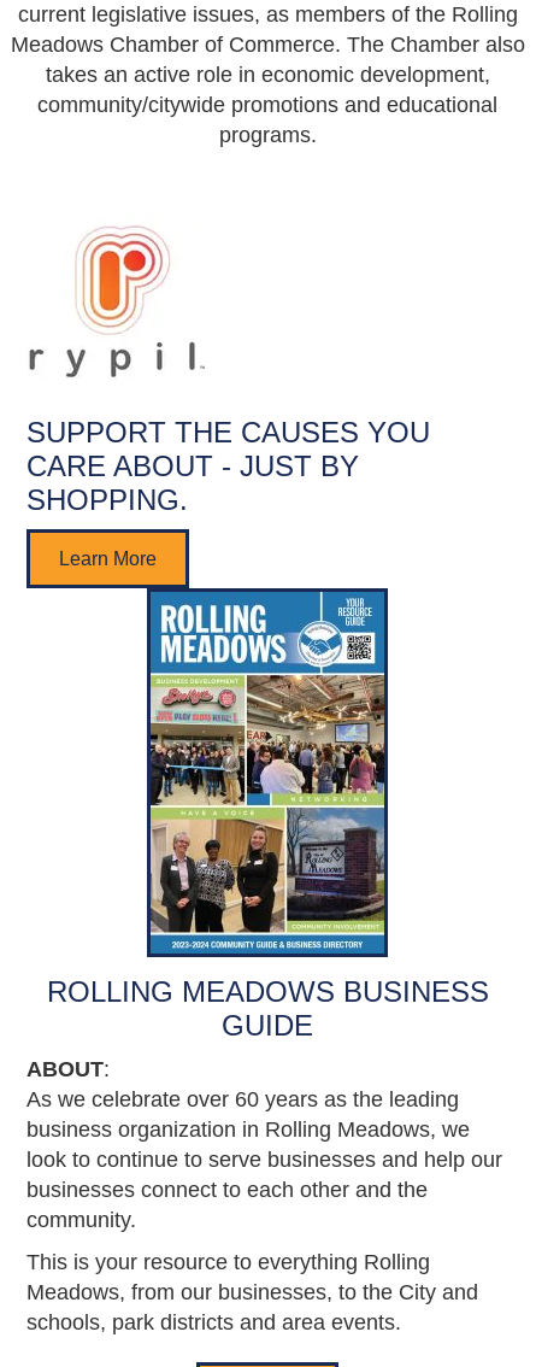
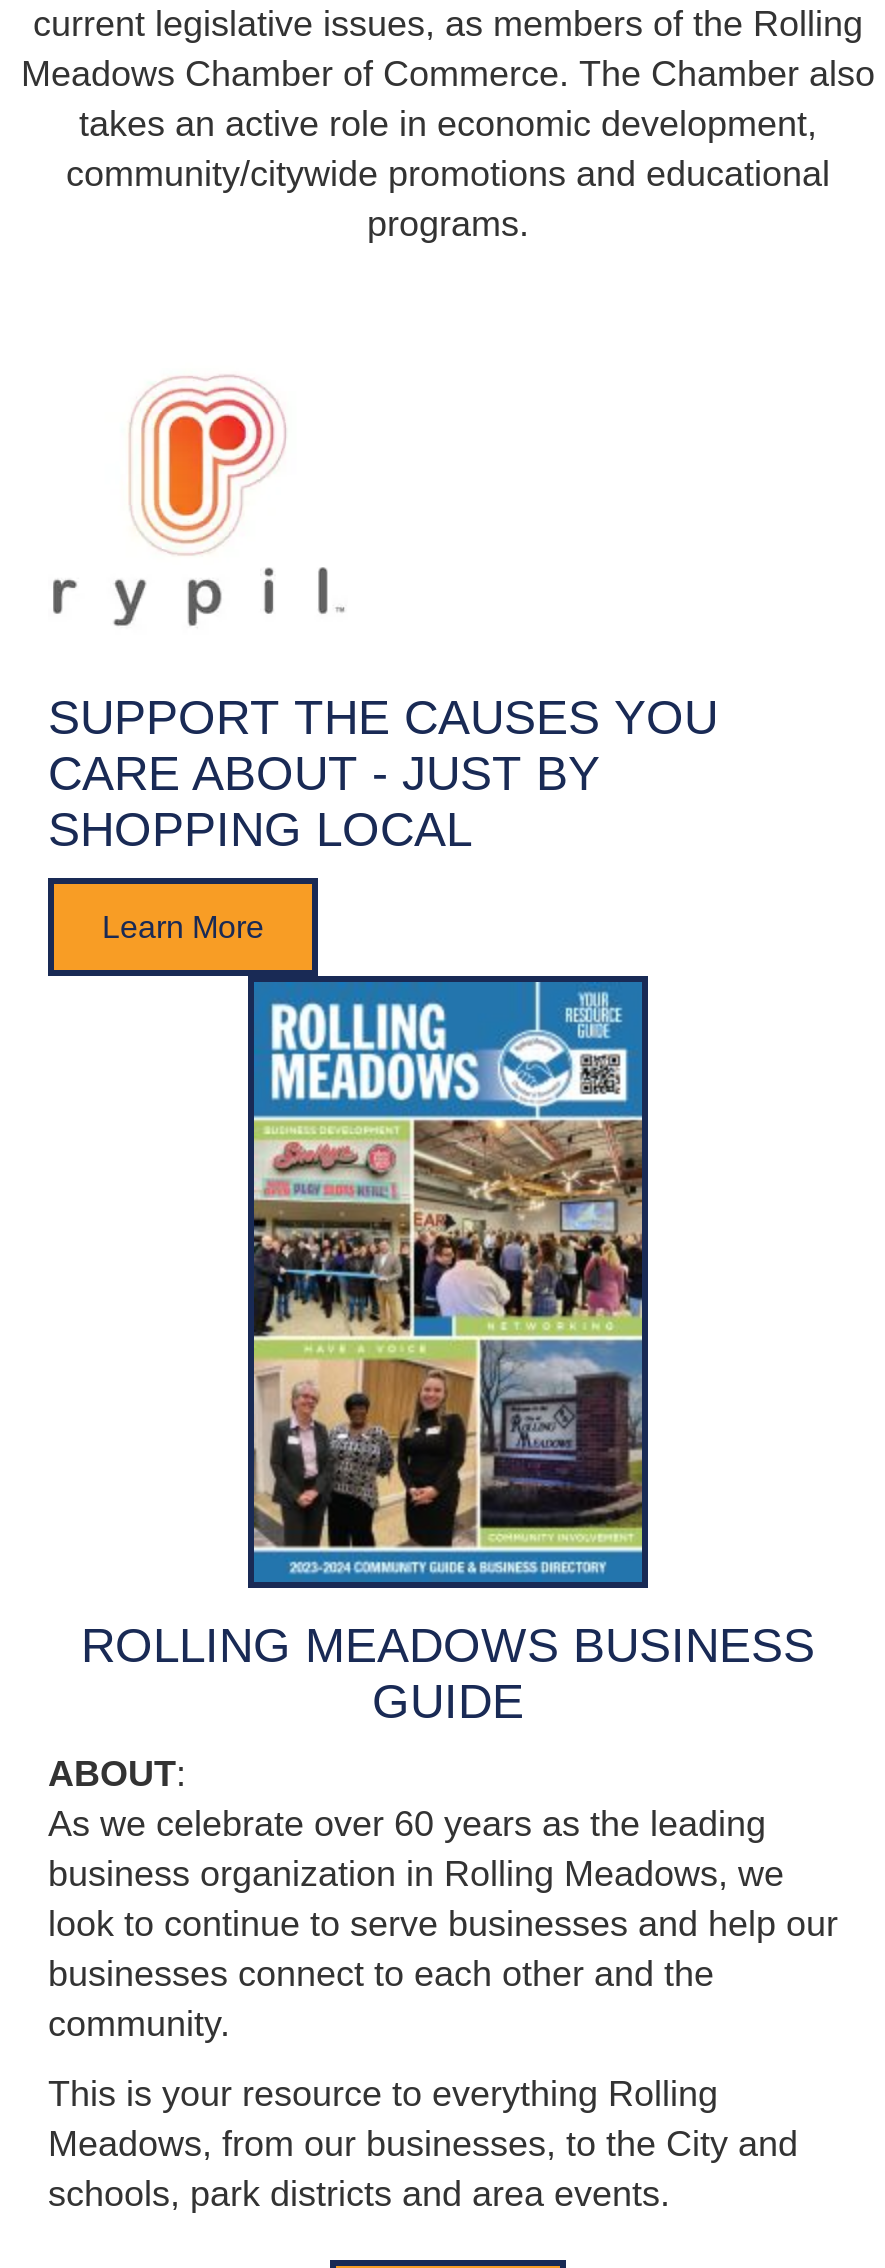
[26,484,188,516] SHOPPING. -> [48,803,472,857] SHOPPING LOCAL

